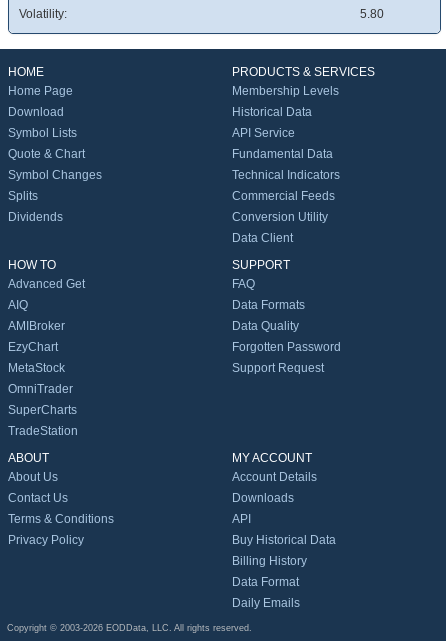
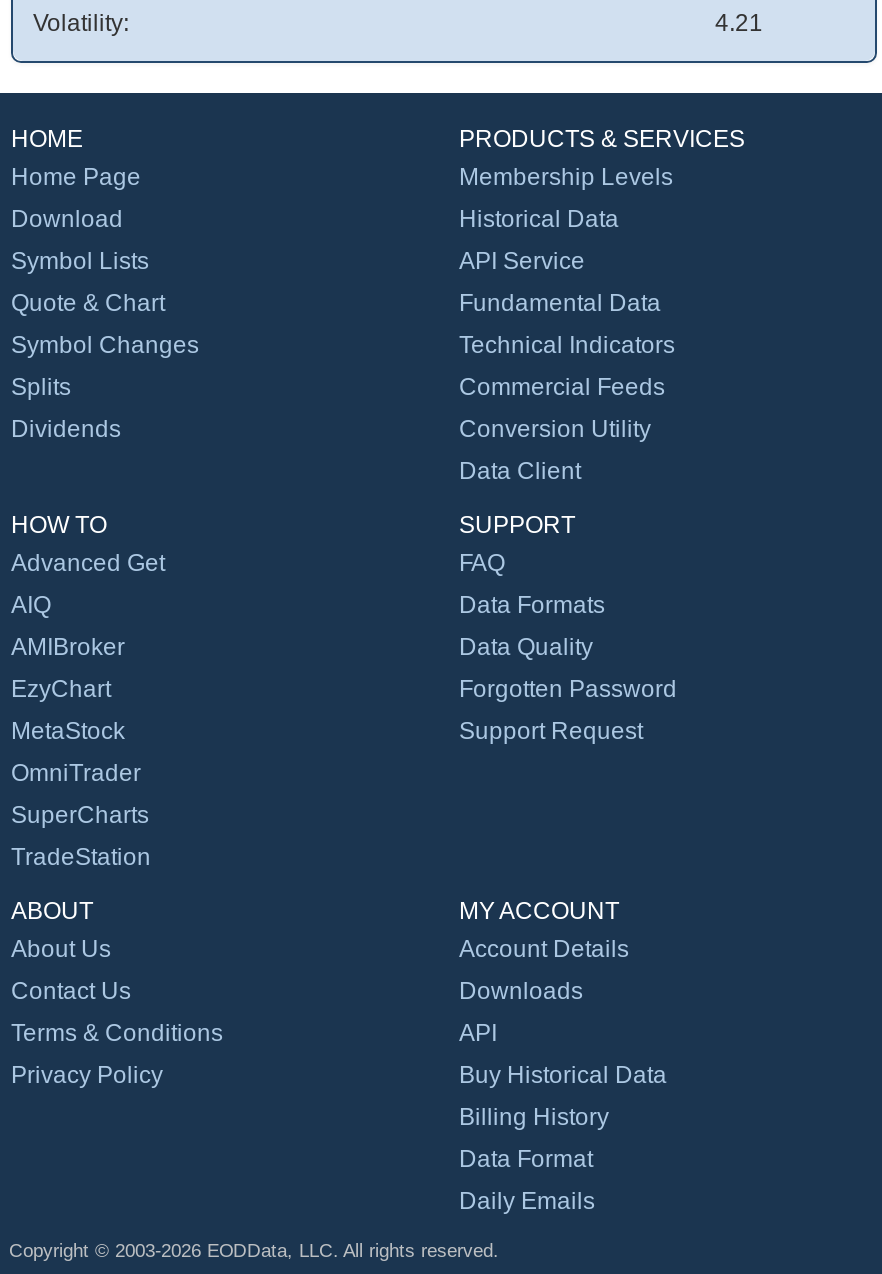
[360,7,384,21] 5.80 -> [715,9,763,37] 4.21

